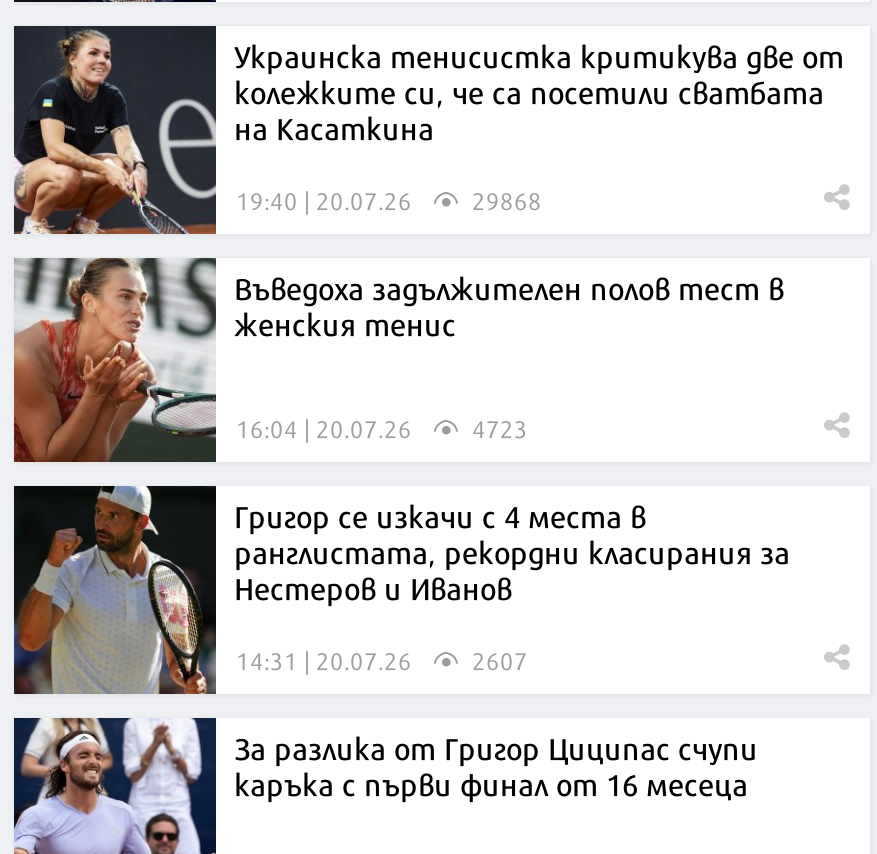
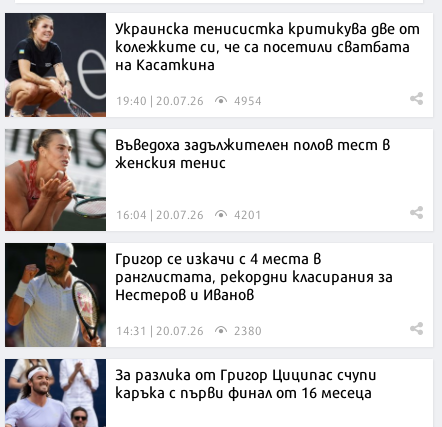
[472,182,542,218] 29868 -> [234,91,262,109] 4954
[472,410,528,446] 4723 -> [234,205,262,223] 4201
[472,642,528,678] 2607 -> [234,321,262,339] 2380

